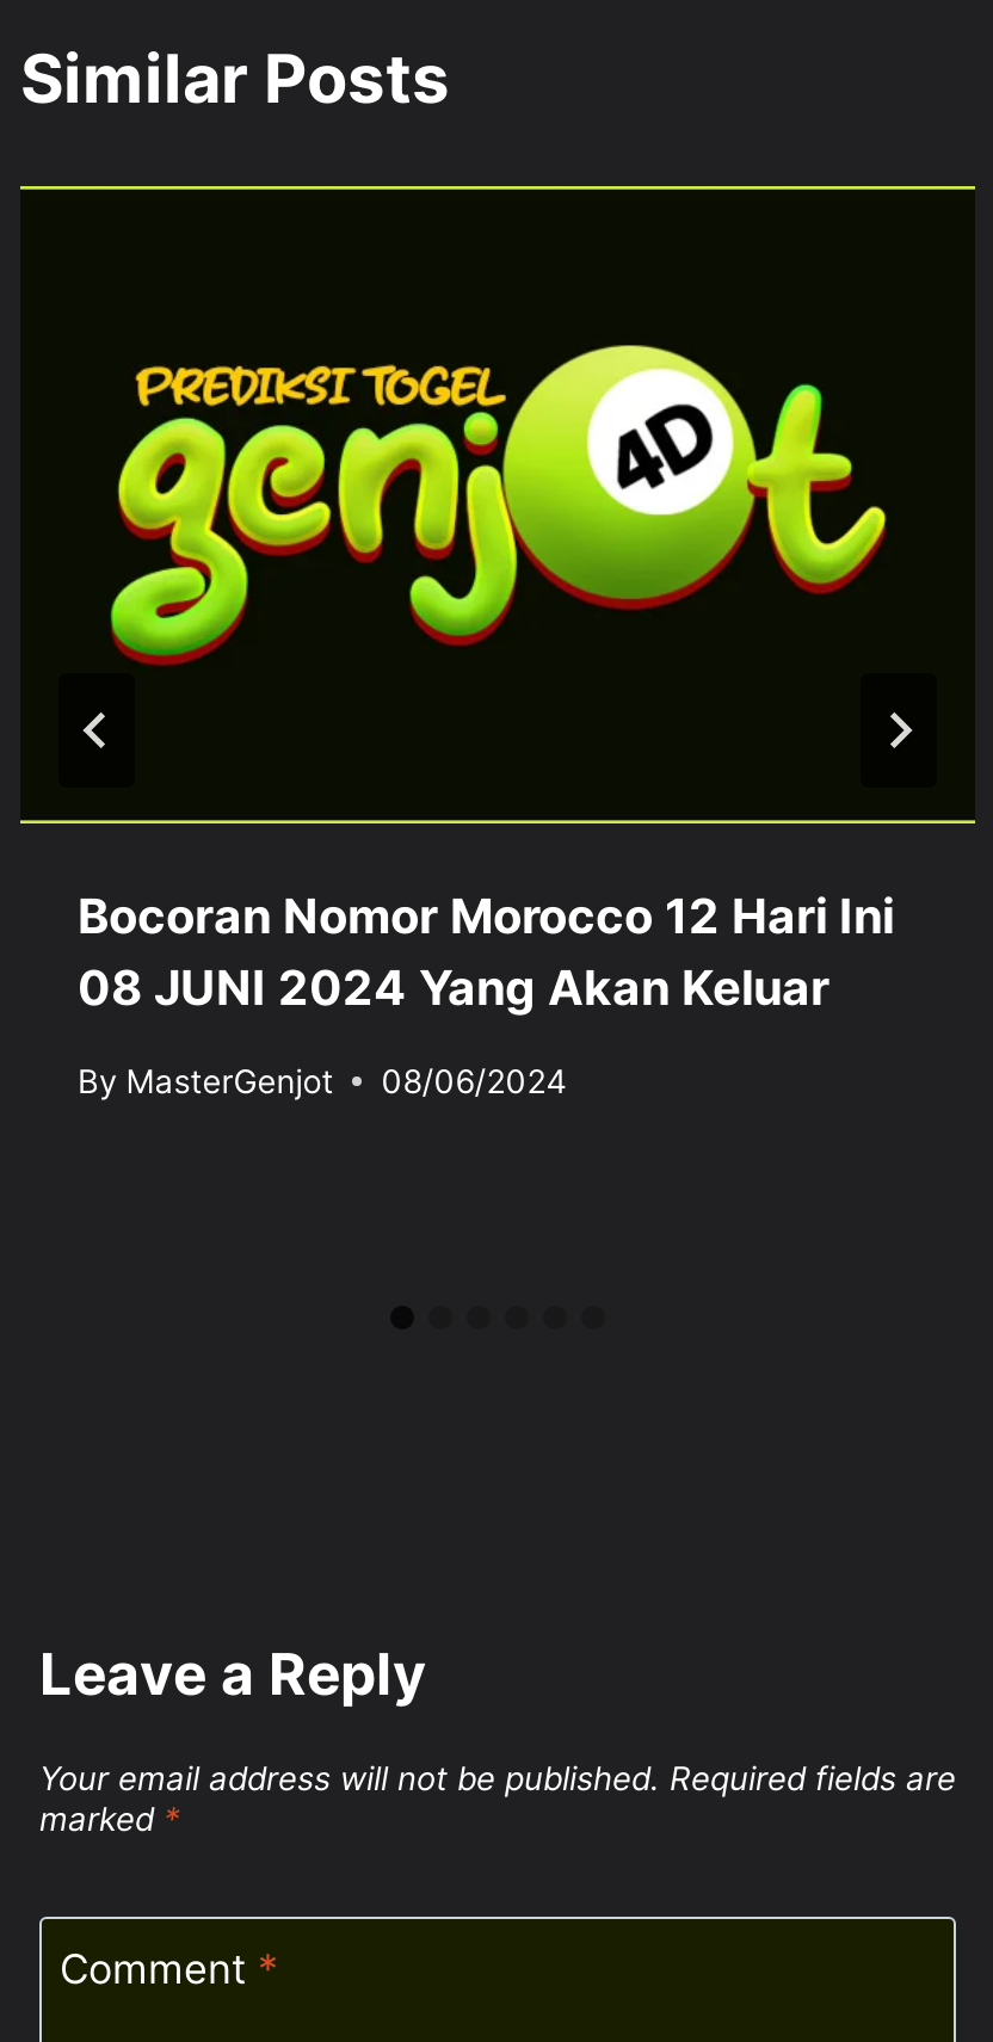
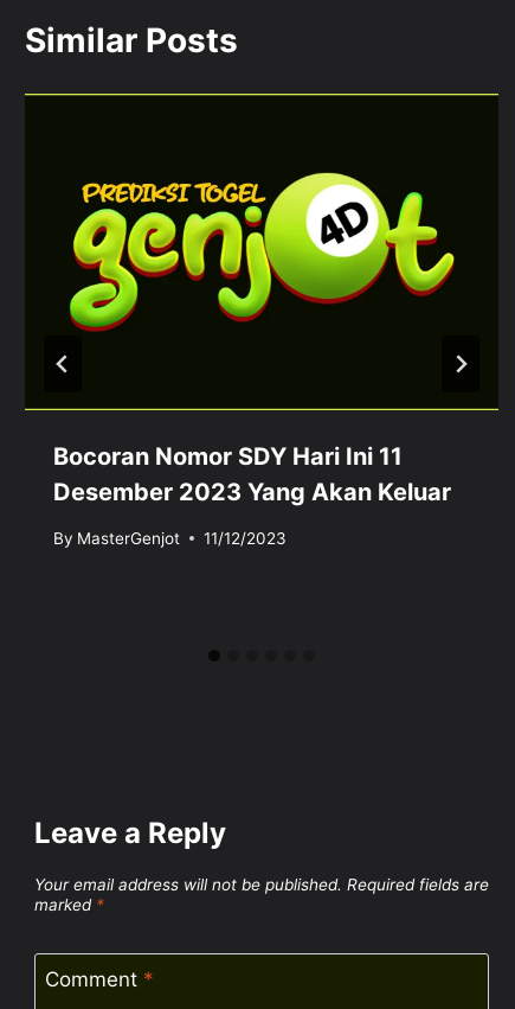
[78,888,894,1017] Bocoran Nomor Morocco 12 Hari Ini | 08 JUNI 2024 Yang Akan Keluar -> [53,442,451,506] Bocoran Nomor SDY Hari Ini 11 | Desember 2023 Yang Akan Keluar
[78,1061,567,1099] By MasterGenjot 08/06/2024 -> [53,528,287,547] By MasterGenjot 11/12/2023

